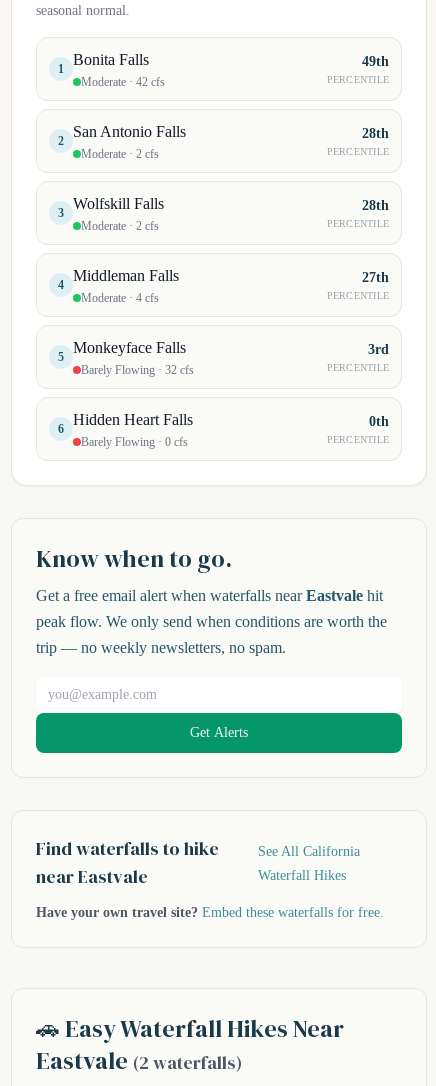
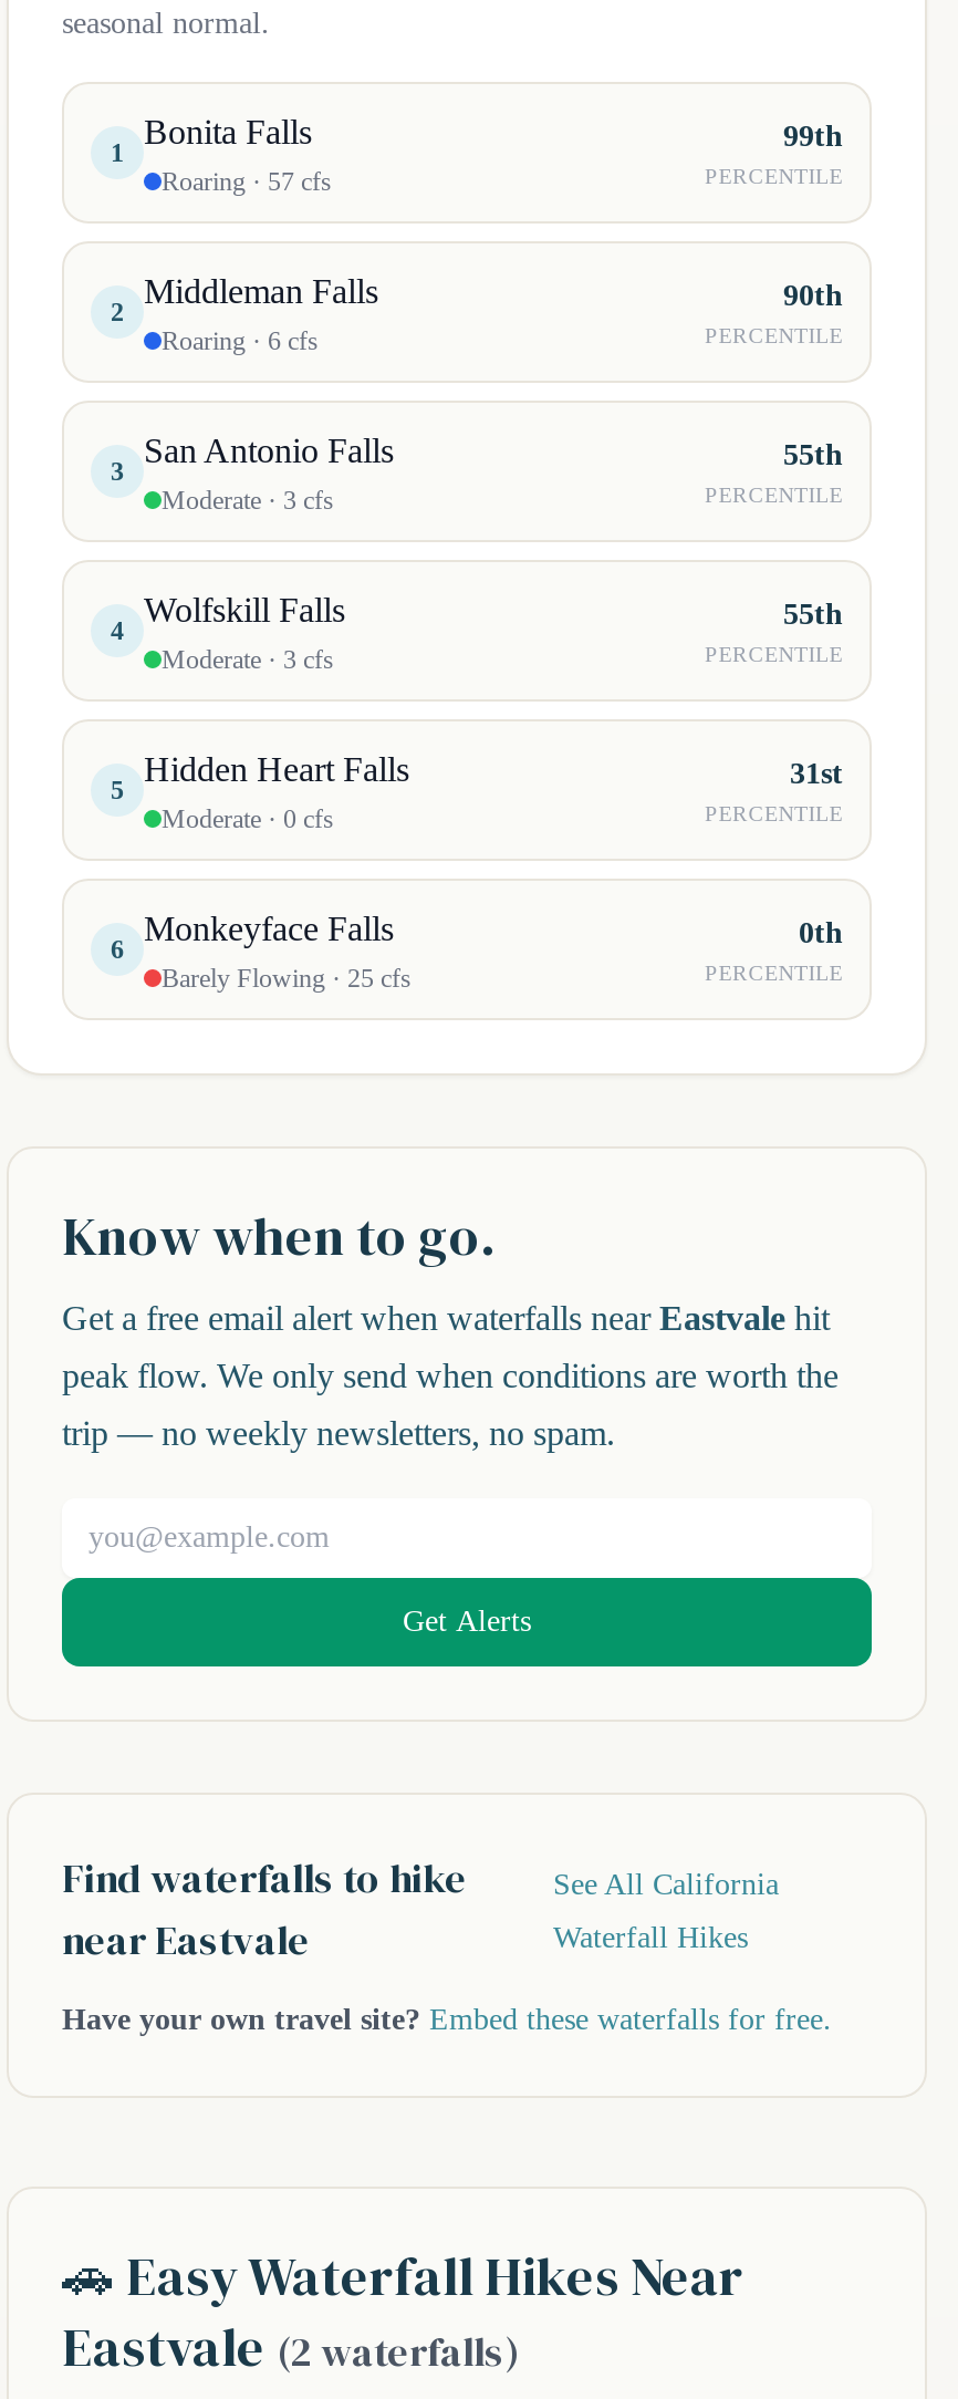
[362,53,389,68] 49th -> [783,118,843,152] 99th
[81,75,165,89] Moderate · 42 cfs -> [162,166,332,197] Roaring · 57 cfs
moved [73,123,186,140] -> [144,432,394,469]: San Antonio Falls
[362,125,389,140] 28th -> [783,278,843,311] 90th
[81,147,159,161] Moderate · 2 cfs -> [162,325,319,356] Roaring · 6 cfs
moved [73,195,164,212] -> [144,591,345,629]: Wolfskill Falls
[362,197,389,212] 28th -> [783,437,843,470] 55th
[81,219,159,233] Moderate · 2 cfs -> [162,485,334,516] Moderate · 3 cfs
moved [73,267,179,284] -> [144,272,378,310]: Middleman Falls
[362,269,389,284] 27th -> [783,596,843,630] 55th
[81,291,159,305] Moderate · 4 cfs -> [162,644,334,675] Moderate · 3 cfs
moved [73,339,186,356] -> [144,910,394,947]: Monkeyface Falls
[368,341,389,356] 3rd -> [790,756,843,789] 31st
[81,363,194,377] Barely Flowing · 32 cfs -> [162,803,334,834] Moderate · 0 cfs
moved [73,411,193,428] -> [144,750,409,788]: Hidden Heart Falls
[81,435,188,449] Barely Flowing · 0 cfs -> [162,963,412,994] Barely Flowing · 25 cfs

